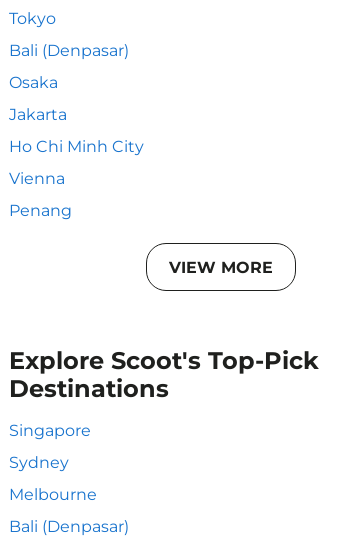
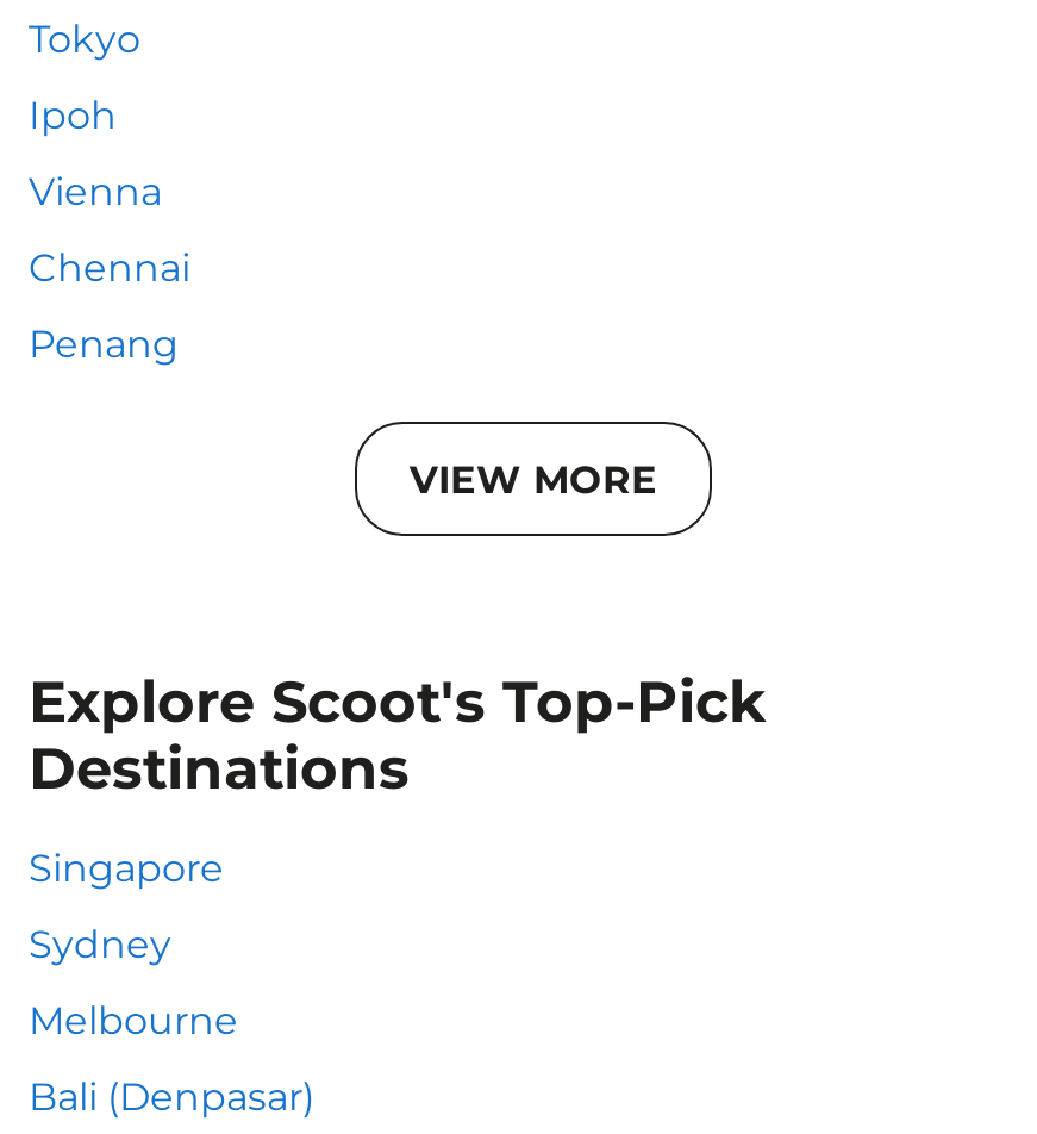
[9,41,144,156] Bali (Denpasar) | Osaka | Jakarta | Ho Chi Minh City -> [29,93,117,138] Ipoh
moved [9,169,65,188] -> [29,169,162,214]: Vienna
none -> [29,245,190,291] Chennai

